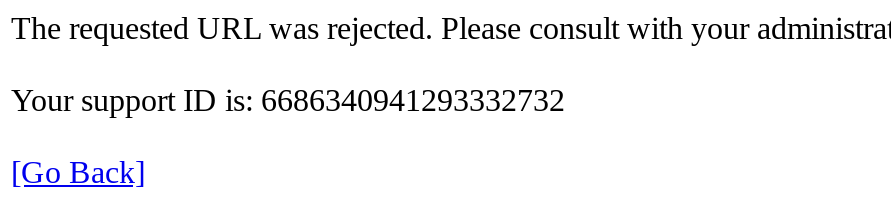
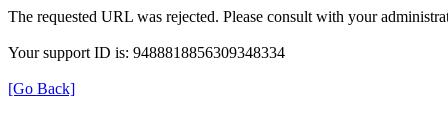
[11,83,565,117] Your support ID is: 6686340941293332732 -> [8,44,285,61] Your support ID is: 9488818856309348334

